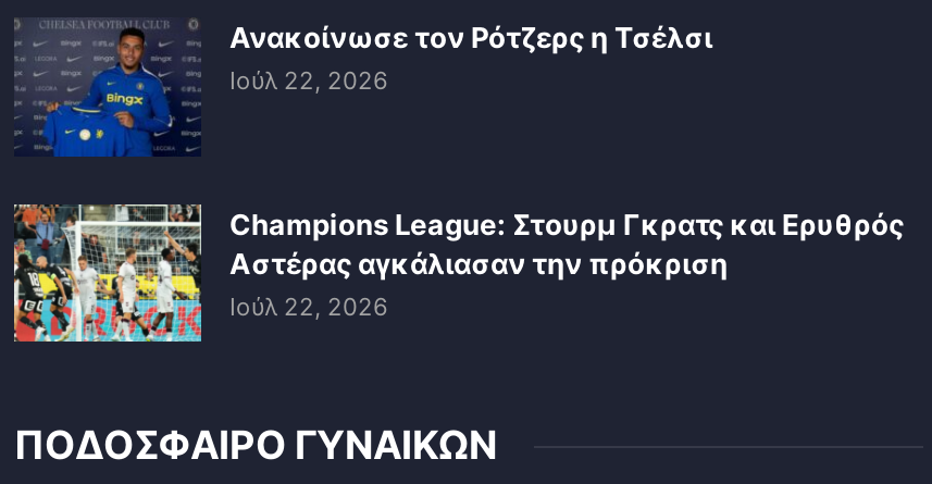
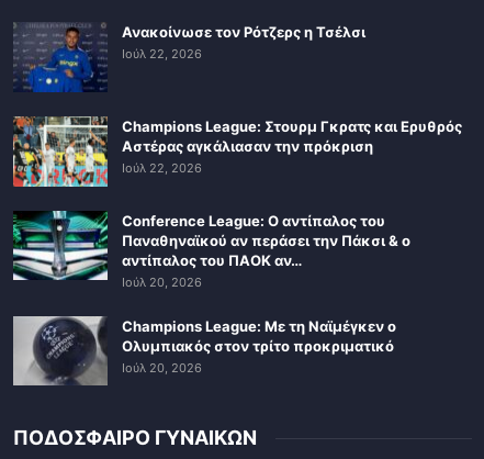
none -> [12,210,410,375] [image] | Conference League: Ο αντίπαλος του | Παναθηναϊκού αν περάσει την Πάκσι & ο | αντίπαλος του ΠΑΟΚ αν… | Ιούλ 20, 2026 | Champions League: Με τη Ναϊμέγκεν ο | Ολυμπιακός στον τρίτο προκριματικό | Ιούλ 20, 2026
none -> [12,315,108,387] [image]

